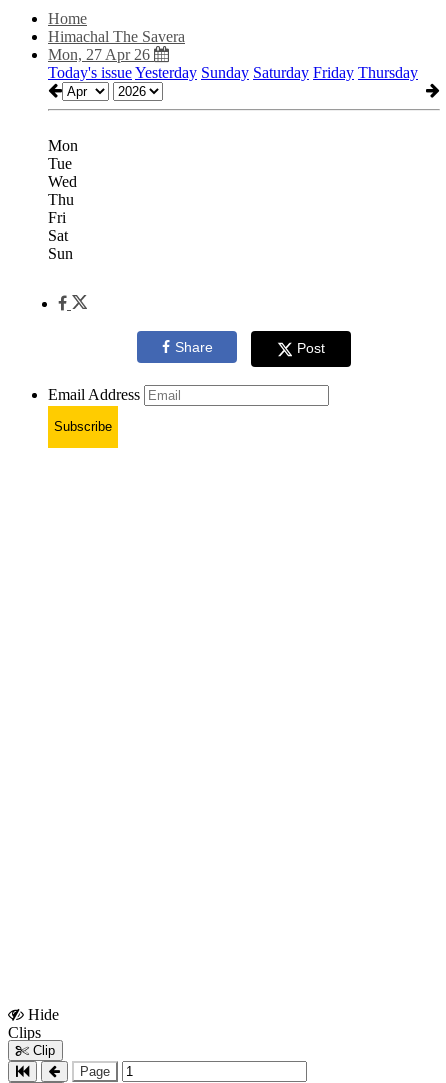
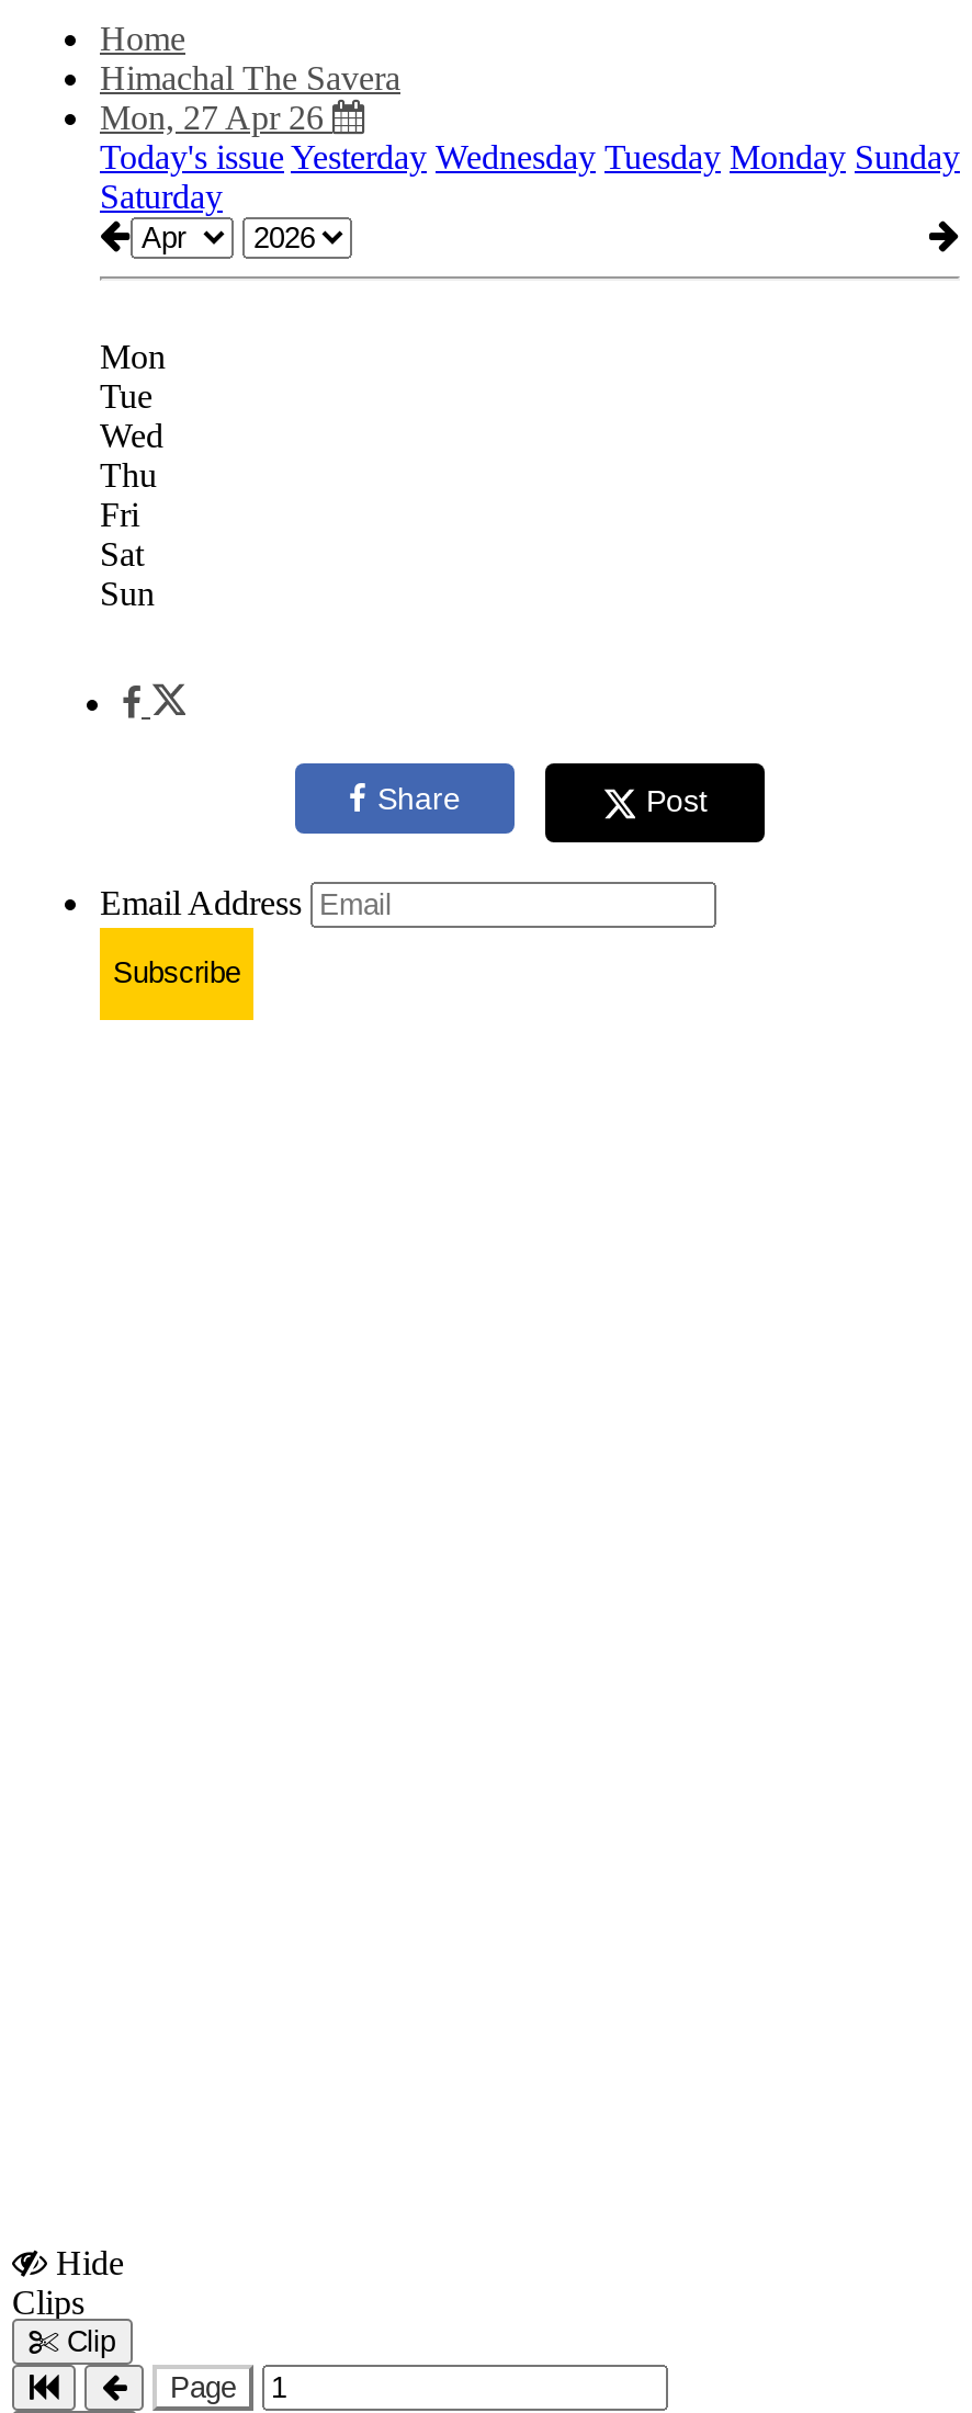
[48,64,418,81] Today's issue Yesterday Sunday Saturday Friday Thursday -> [100,138,960,215] Today's issue Yesterday Wednesday Tuesday Monday Sunday | Saturday

